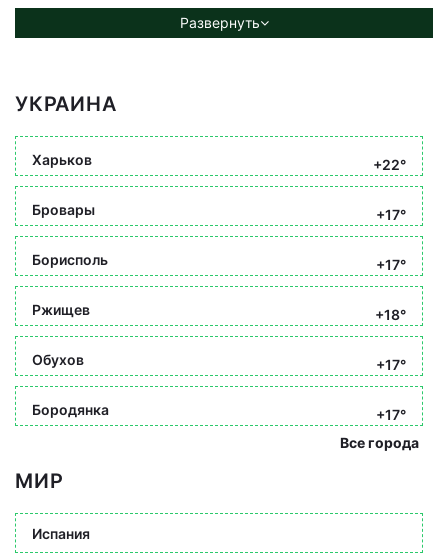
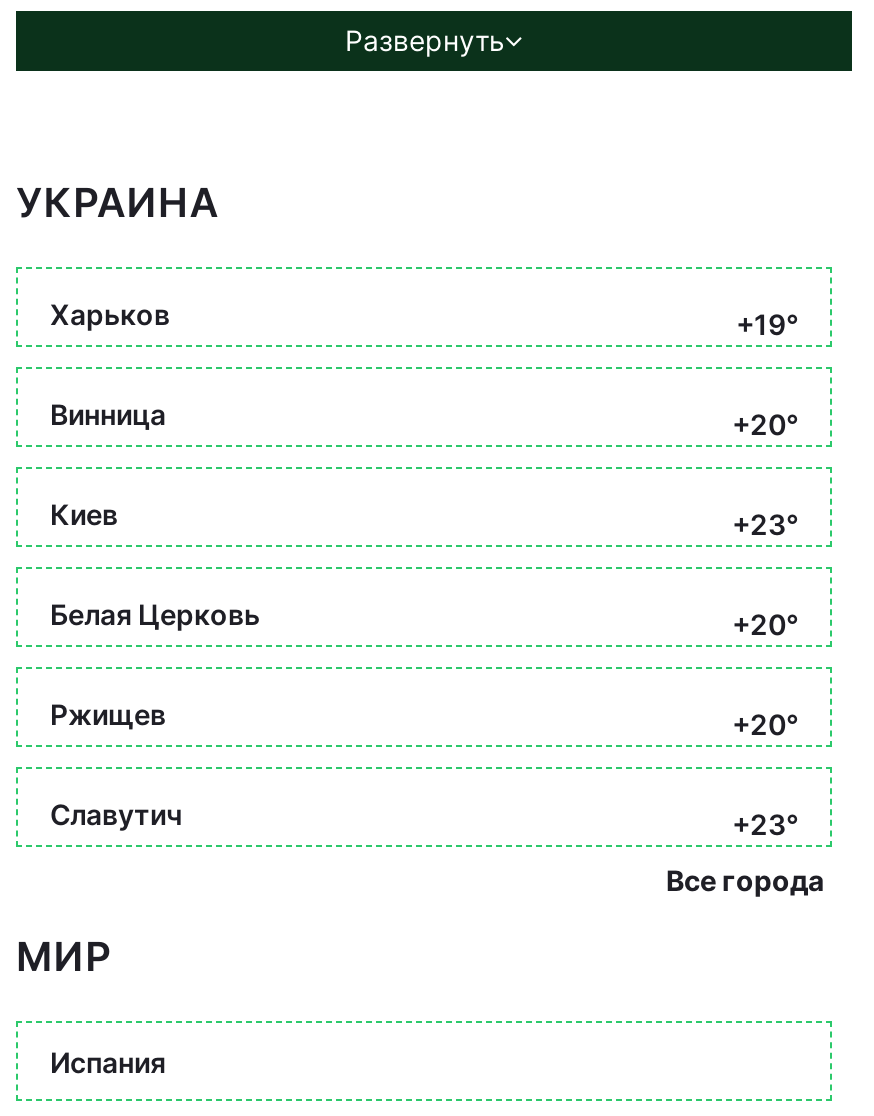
[32,156,406,273] +22° | Бровары | +17° | Борисполь | +17° -> [50,307,798,641] +19° | Винница | +20° | Киев | +23° | Белая Церковь | +20°
[32,306,406,423] +18° | Обухов | +17° | Бородянка | +17° -> [50,707,798,841] +20° | Славутич | +23°
moved [32,300,90,317] -> [50,696,166,730]: Ржищев

